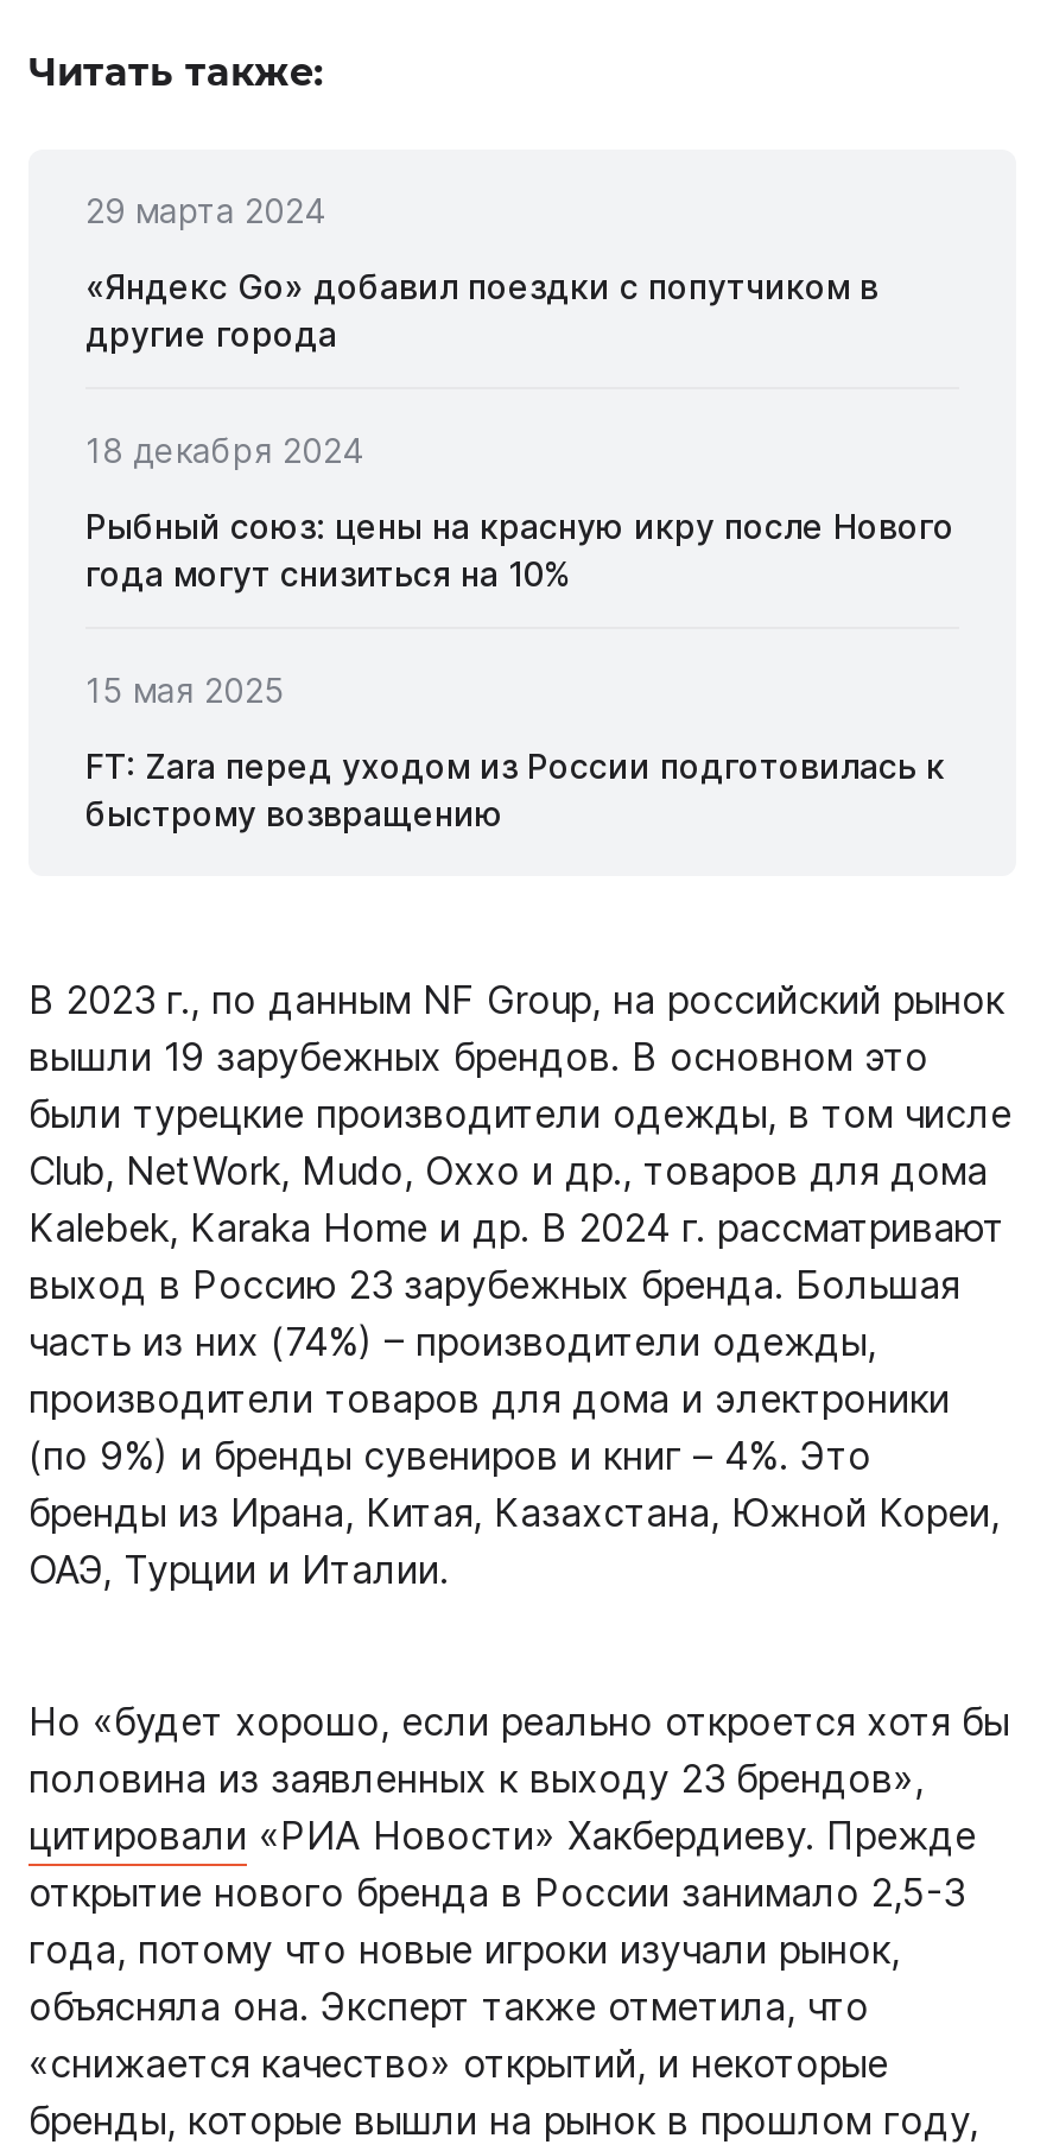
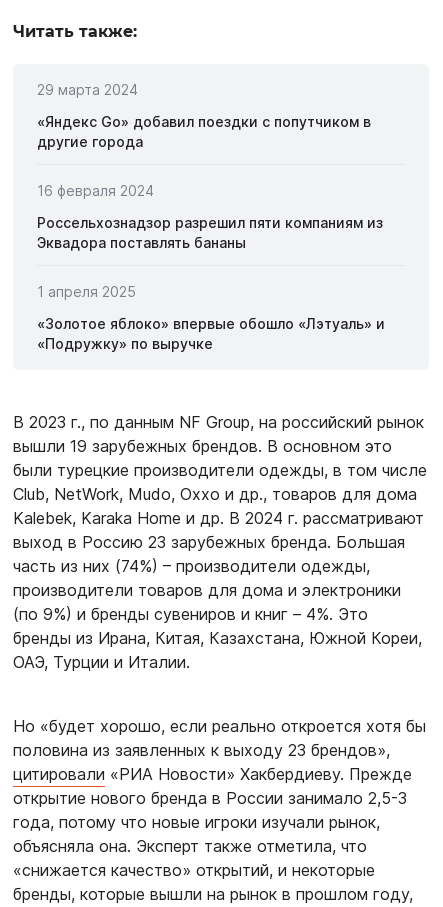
[85,430,363,471] 18 декабря 2024 -> [37,182,154,199] 16 февраля 2024
[85,506,954,594] Рыбный союз: цены на красную икру после Нового | года могут снизиться на 10% -> [37,214,383,251] Россельхознадзор разрешил пяти компаниям из | Эквадора поставлять бананы
[85,670,285,710] 15 мая 2025 -> [37,283,136,300] 1 апреля 2025
[85,746,945,834] FT: Zara перед уходом из России подготовилась к | быстрому возвращению -> [37,315,385,352] «Золотое яблоко» впервые обошло «Лэтуаль» и | «Подружку» по выручке

